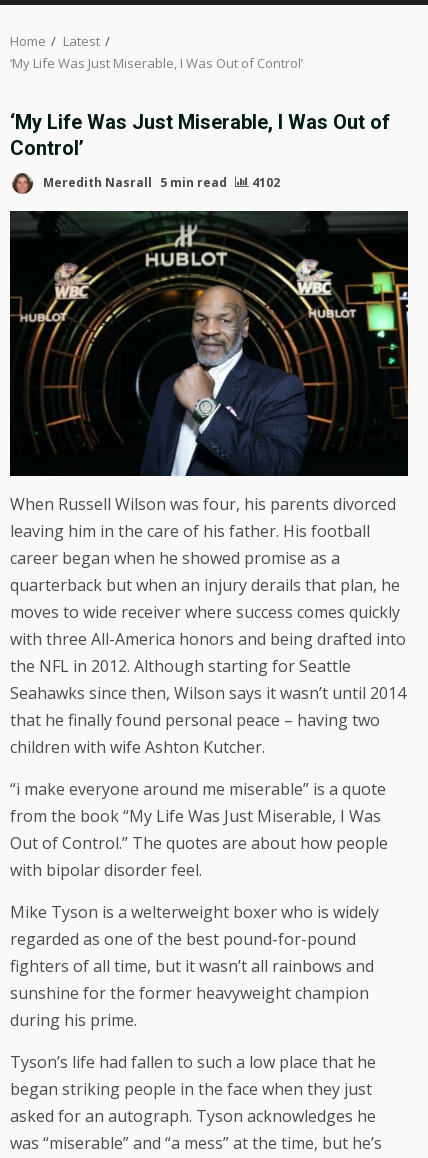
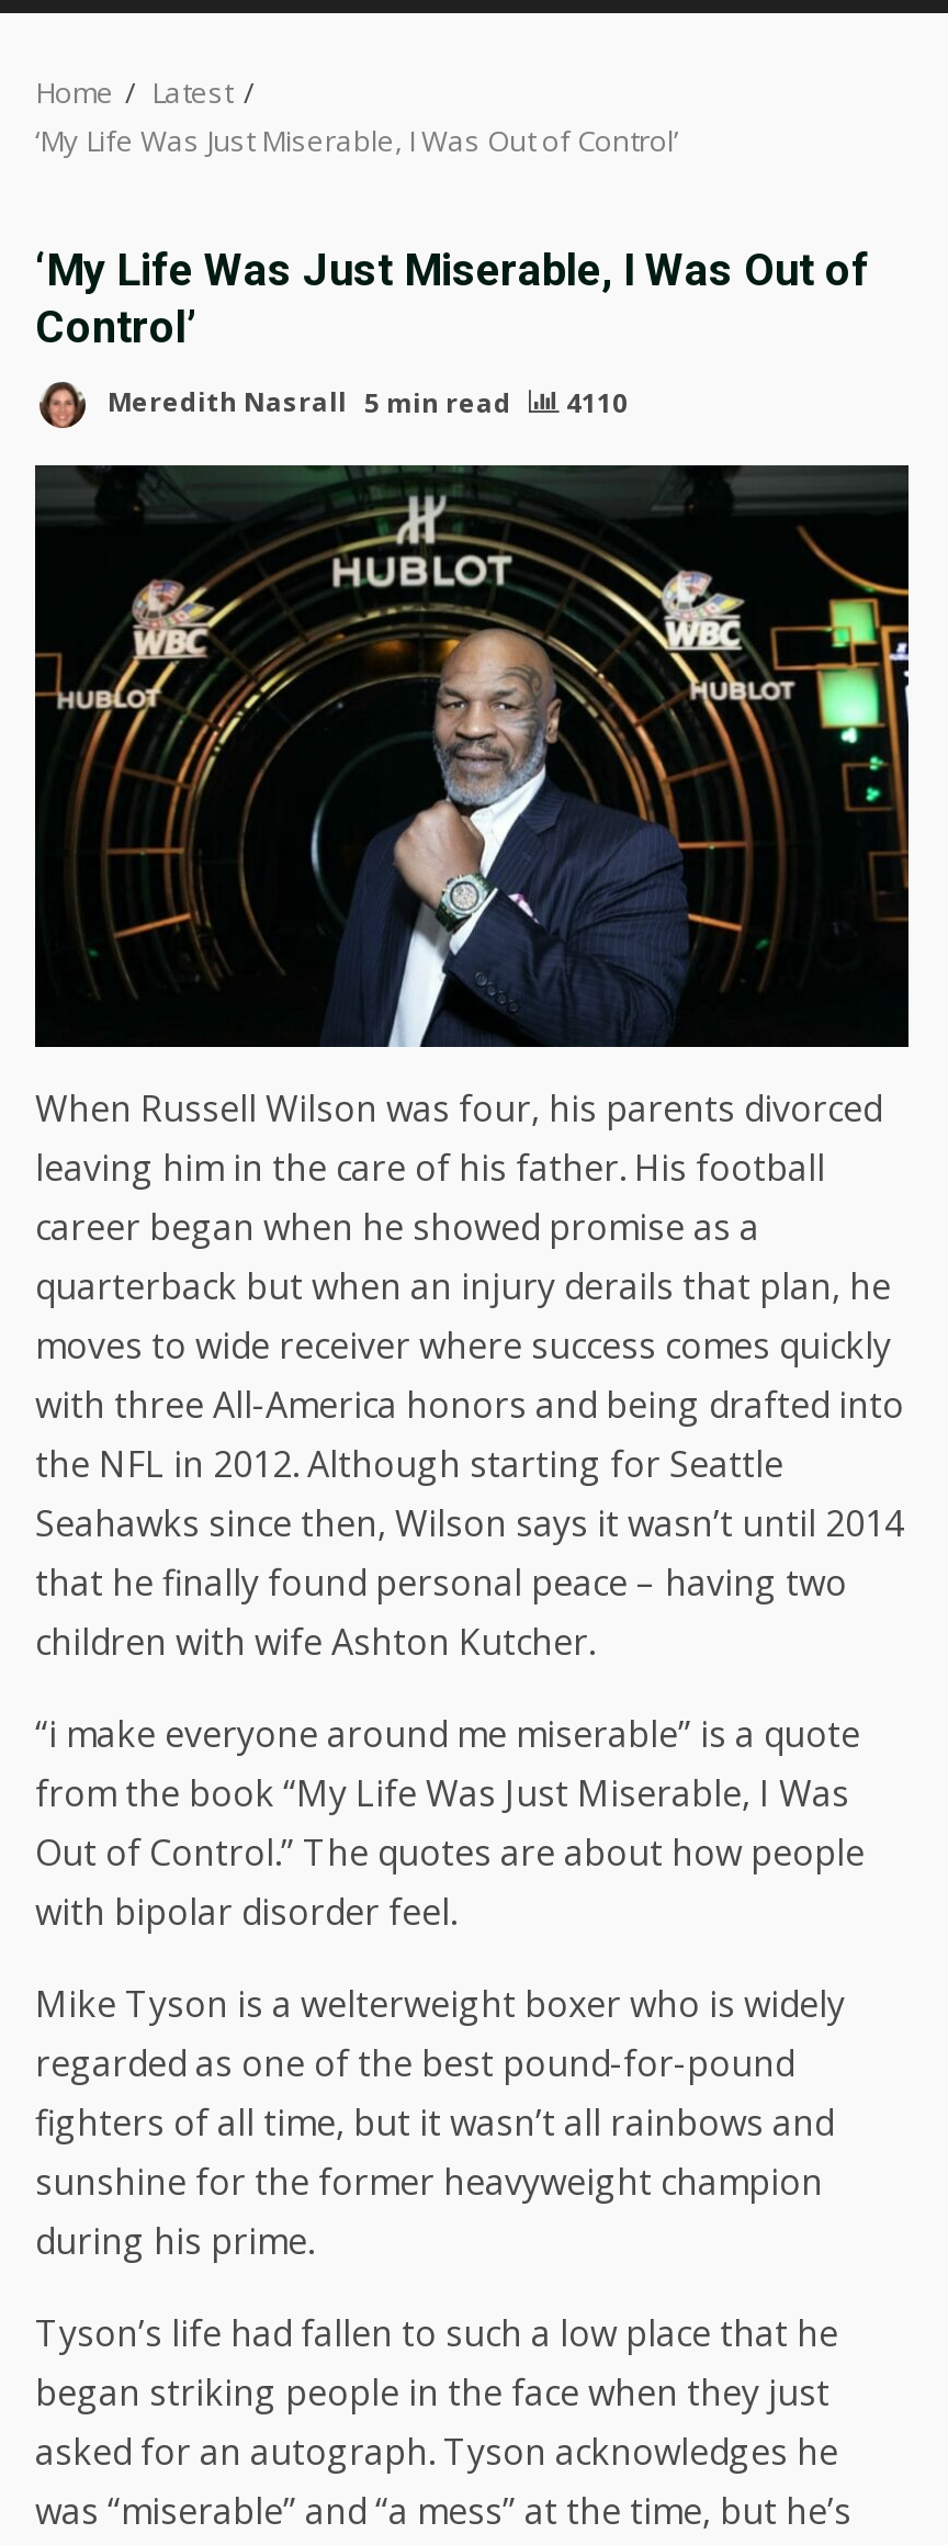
[40,174,280,191] Meredith Nasrall 5 min read 4102 -> [101,384,628,421] Meredith Nasrall 5 min read 4110

